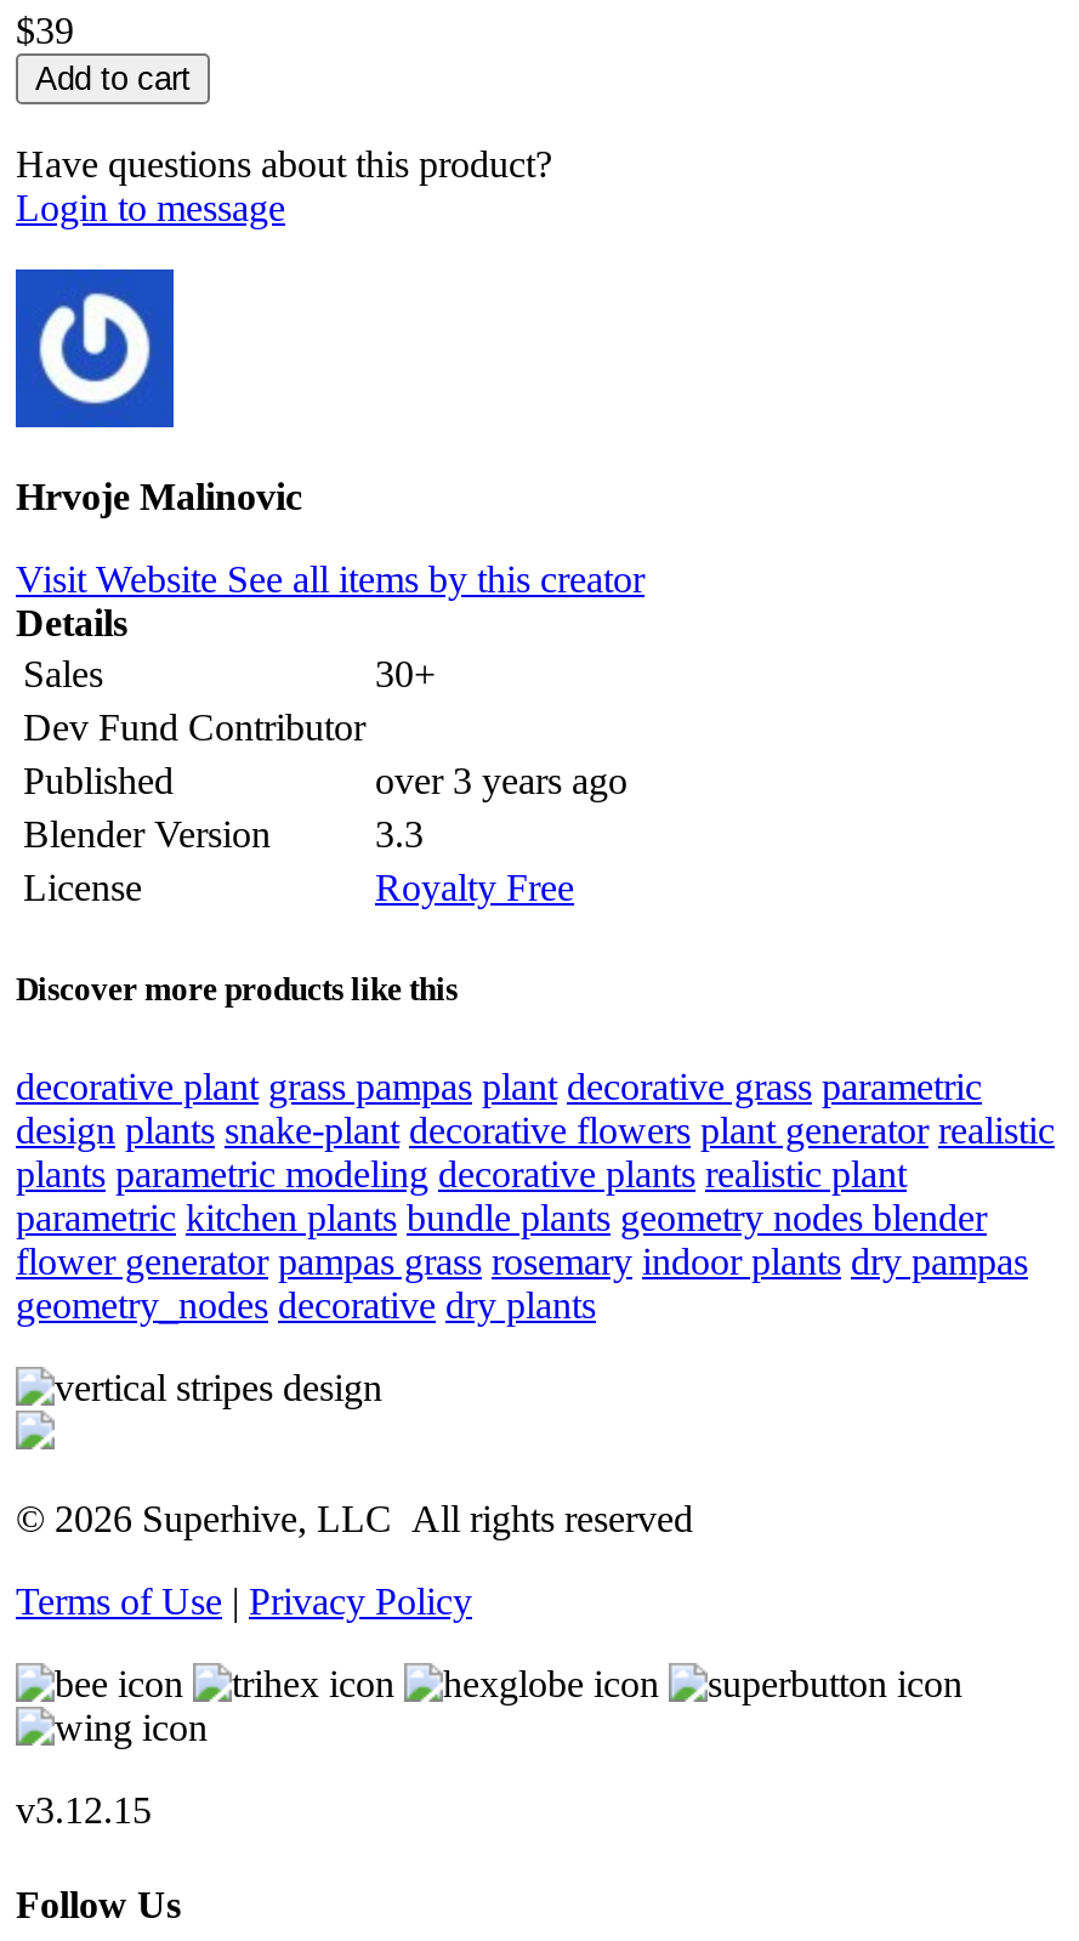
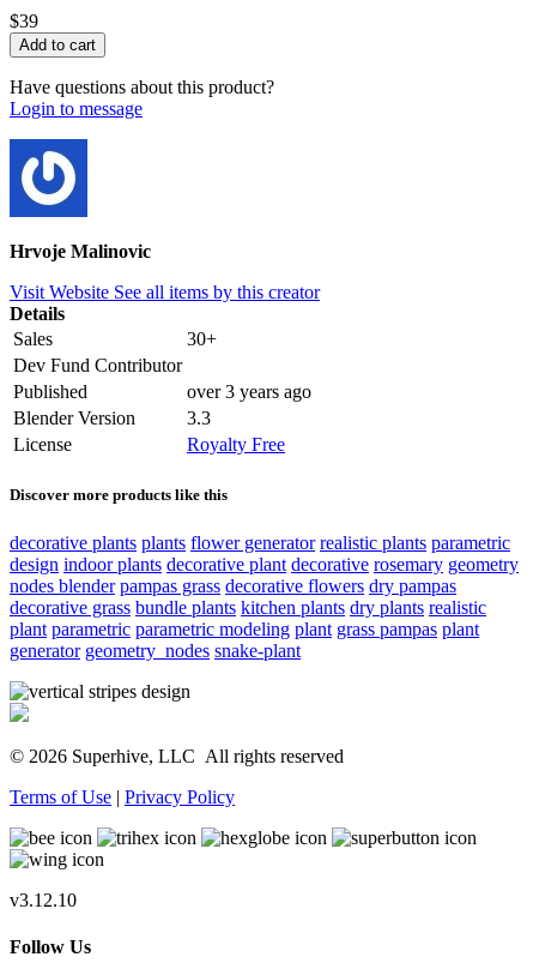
[16,1065,1055,1325] decorative plant grass pampas plant decorative grass parametric | design plants snake-plant decorative flowers plant generator realistic | plants parametric modeling decorative plants realistic plant | parametric kitchen plants bundle plants geometry nodes blender | flower generator pampas grass rosemary indoor plants dry pampas | geometry_nodes decorative dry plants -> [10,532,519,660] decorative plants plants flower generator realistic plants parametric | design indoor plants decorative plant decorative rosemary geometry | nodes blender pampas grass decorative flowers dry pampas | decorative grass bundle plants kitchen plants dry plants realistic | plant parametric parametric modeling plant grass pampas plant | generator geometry_nodes snake-plant
[16,1788,152,1830] v3.12.15 -> [10,889,77,910] v3.12.10

